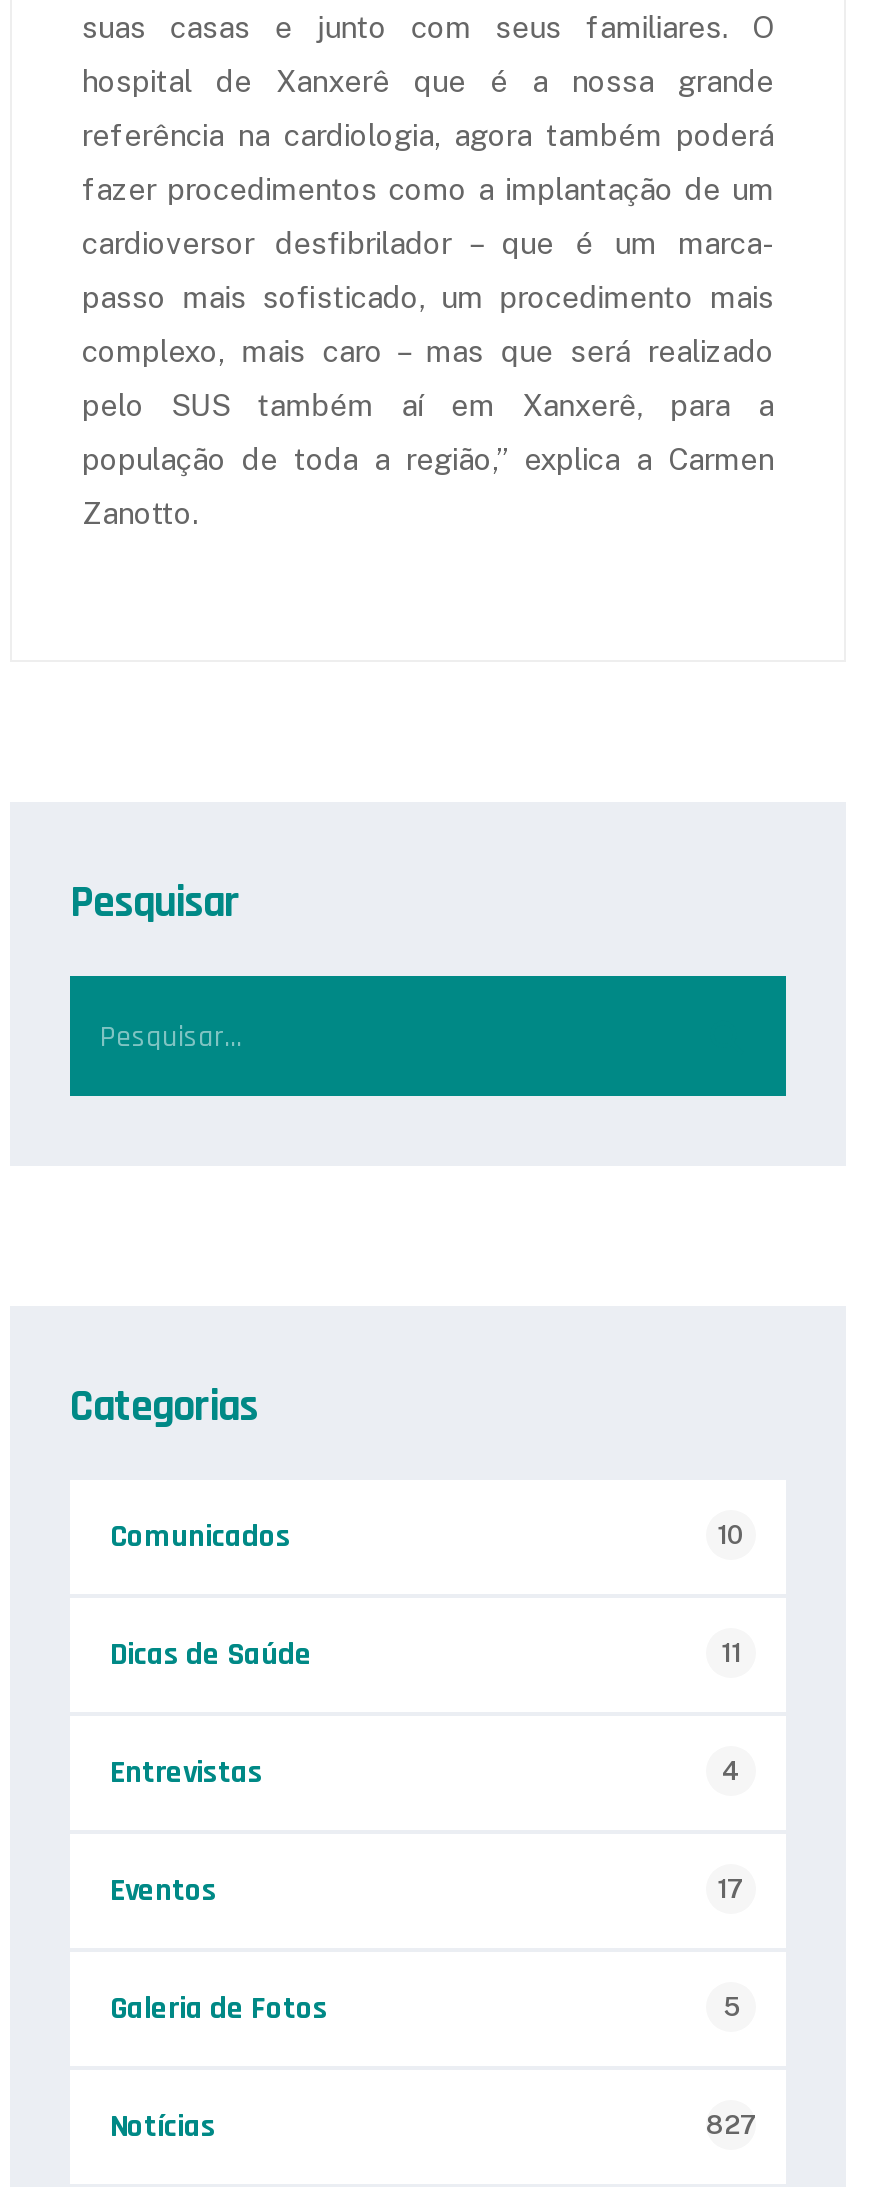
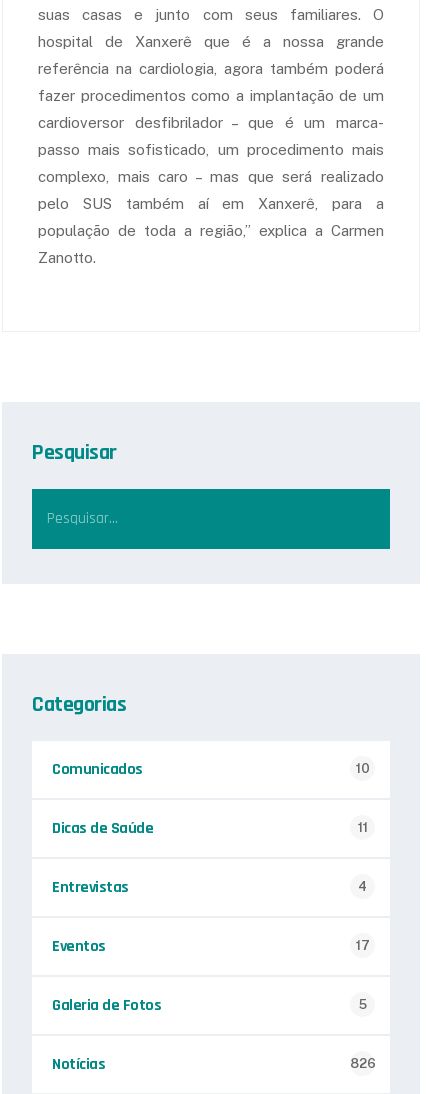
[706,2111,758,2141] 827 -> [350,1056,376,1071] 826

